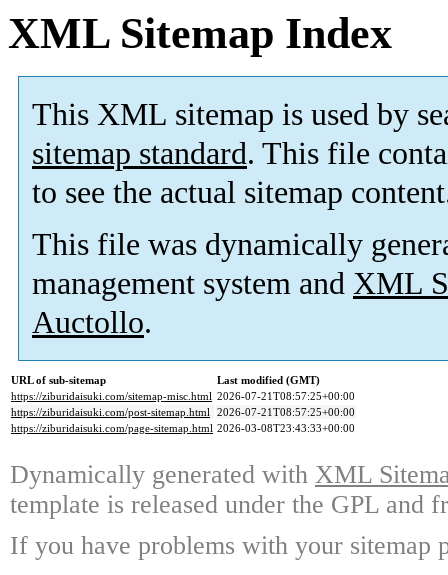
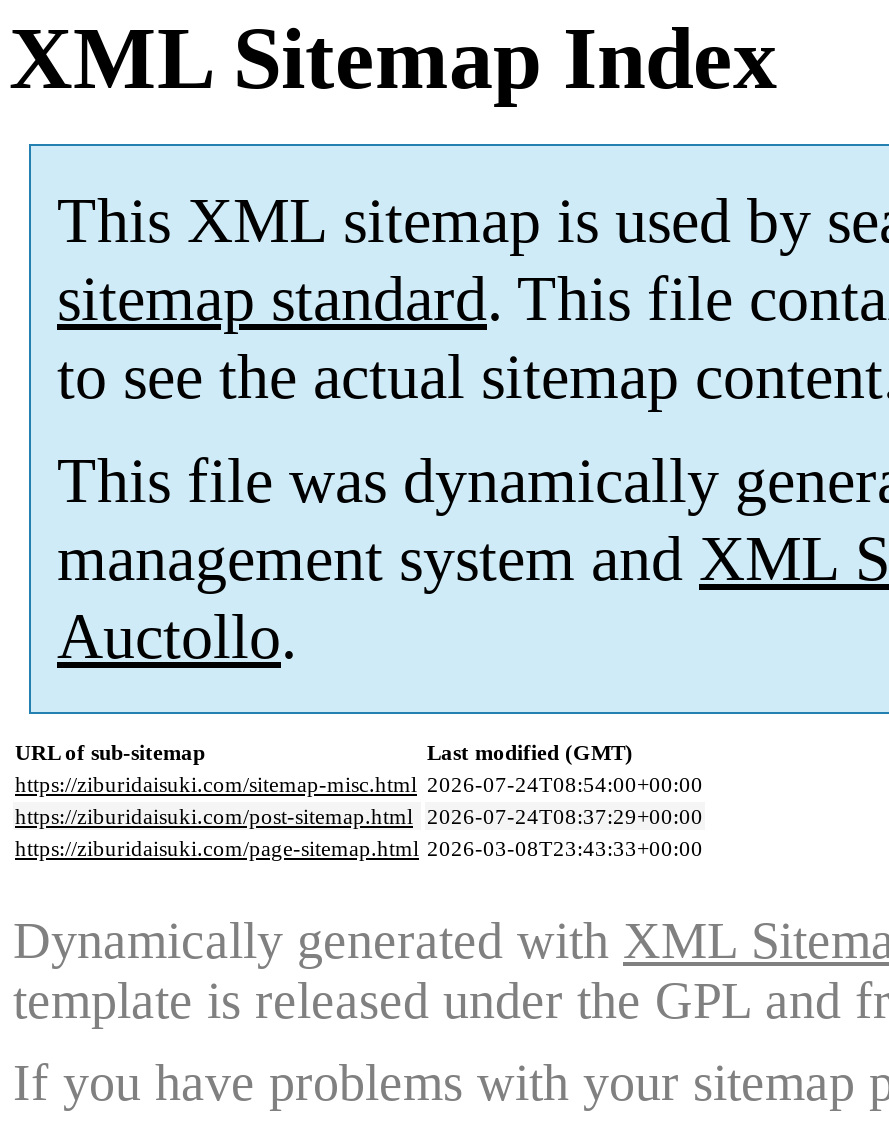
[11,390,355,402] https://ziburidaisuki.com/sitemap-misc.html 2026-07-21T08:57:25+00:00 -> [15,773,703,797] https://ziburidaisuki.com/sitemap-misc.html 2026-07-24T08:54:00+00:00
[11,406,355,418] https://ziburidaisuki.com/post-sitemap.html 2026-07-21T08:57:25+00:00 -> [15,805,703,829] https://ziburidaisuki.com/post-sitemap.html 2026-07-24T08:37:29+00:00

